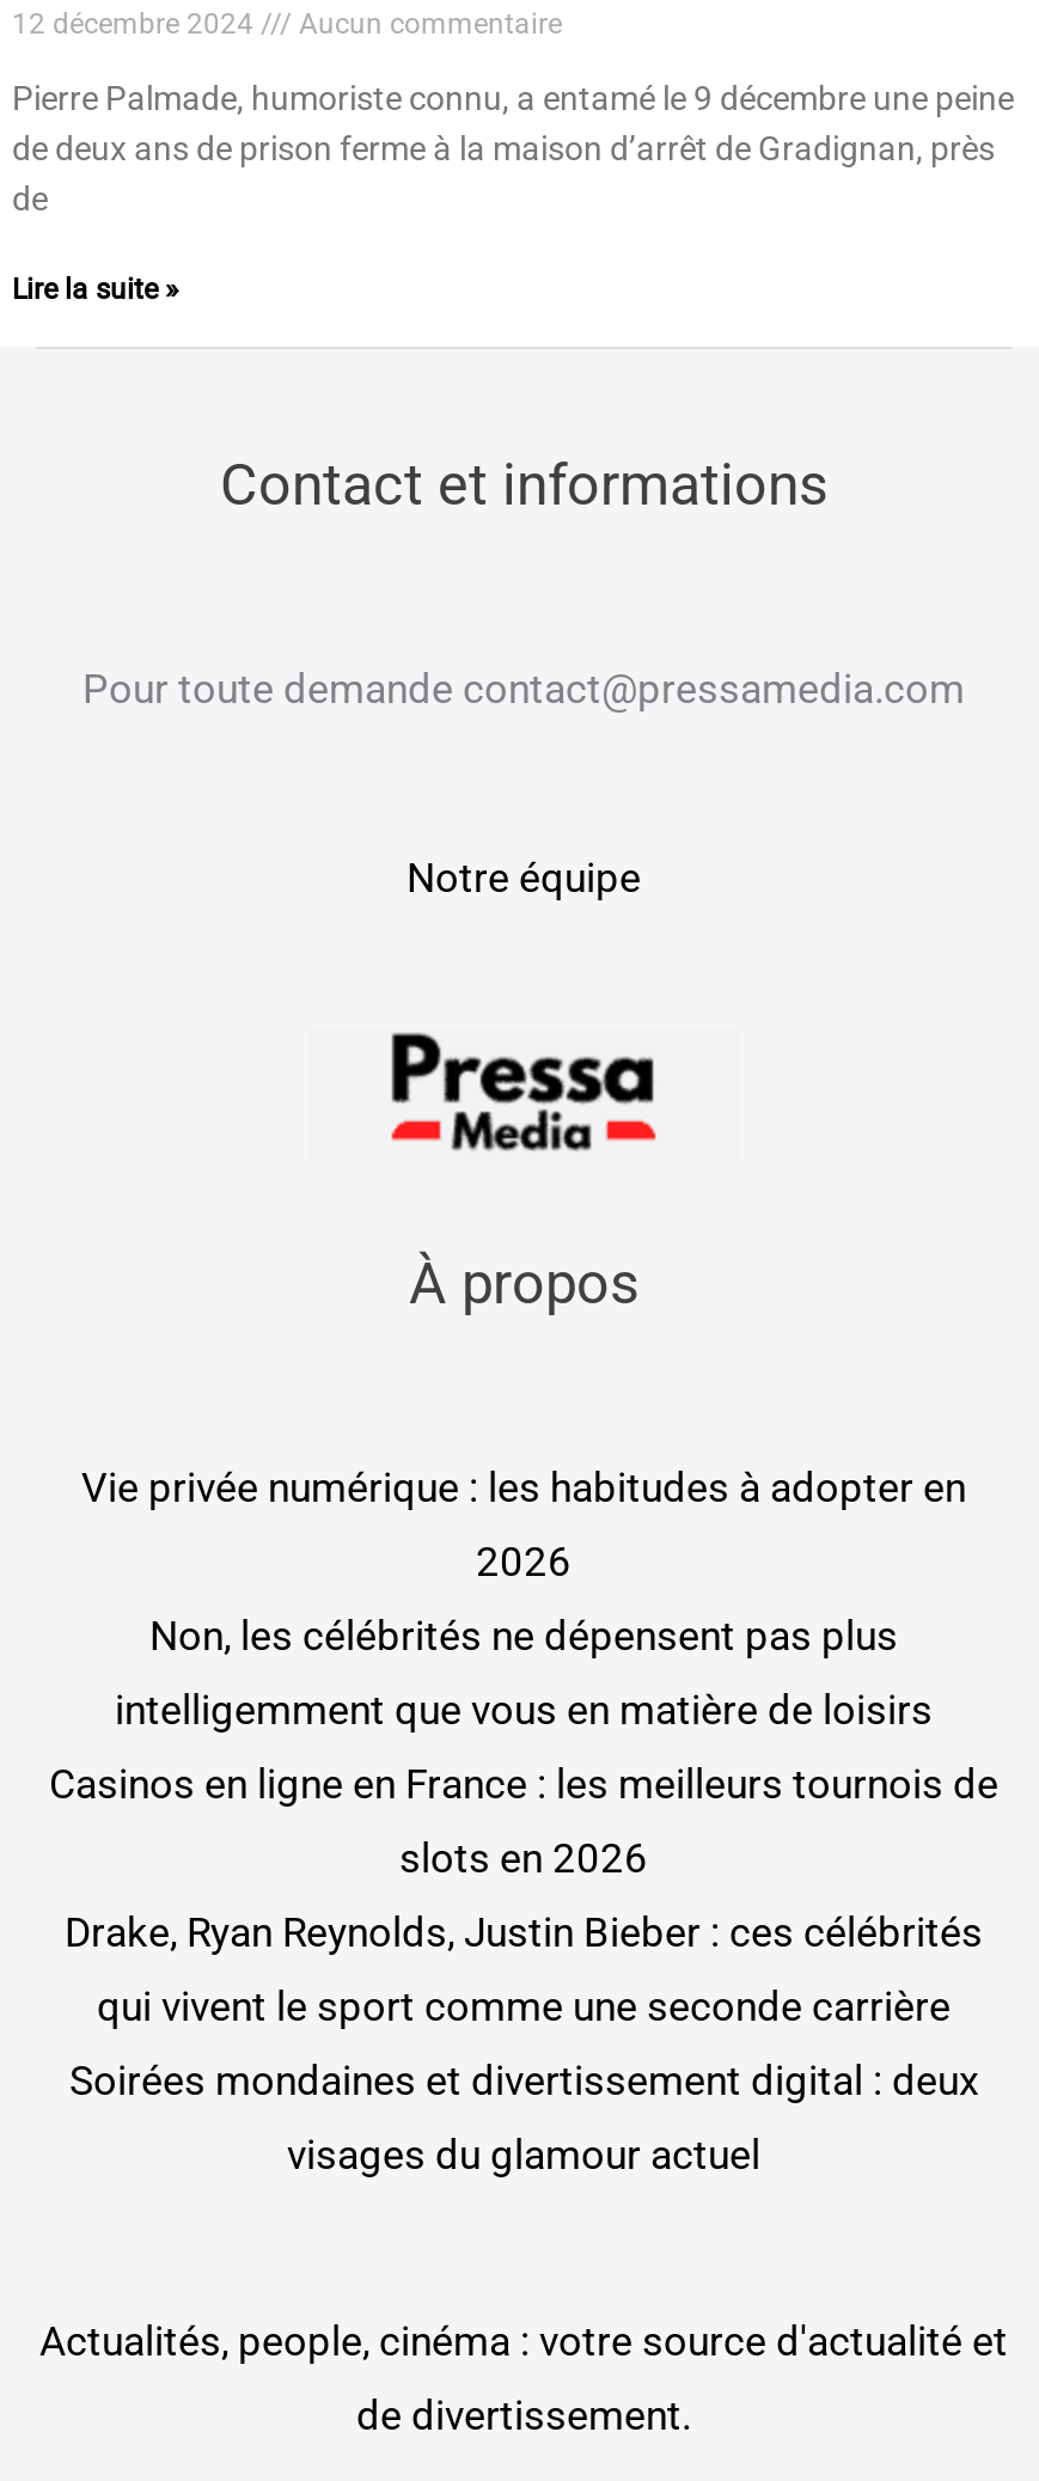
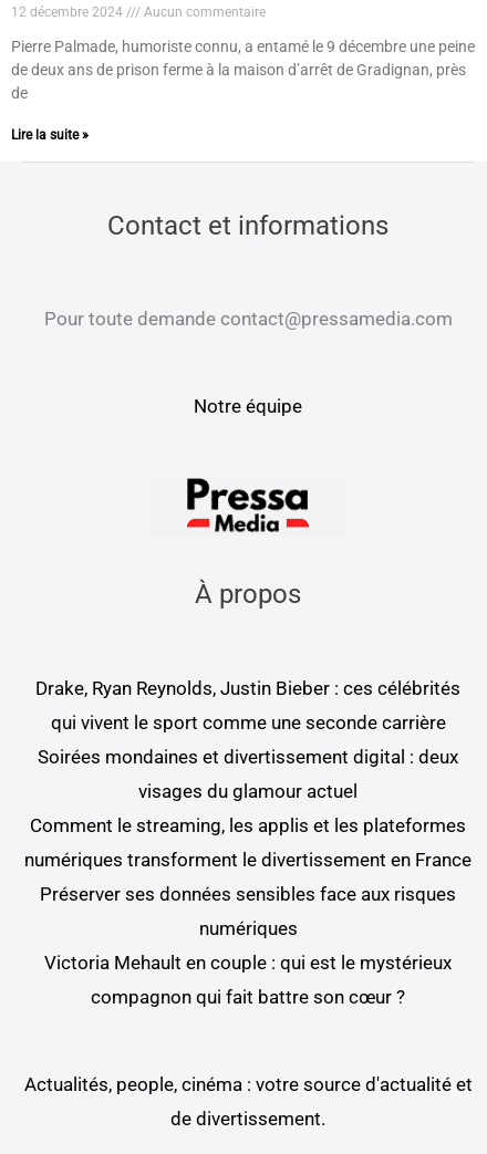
[49,1463,998,1882] Vie privée numérique : les habitudes à adopter en | 2026 | Non, les célébrités ne dépensent pas plus | intelligemment que vous en matière de loisirs | Casinos en ligne en France : les meilleurs tournois de | slots en 2026 -> none
moved [65,1908,983,2178] -> [35,677,460,802]: Drake, Ryan Reynolds, Justin Bieber : ces célébrités | qui vivent le sport comme une seconde carrière | Soirées mondaines et divertissement digital : deux | visages du glamour actuel
none -> [24,814,472,1008] Comment le streaming, les applis et les plateformes | numériques transforment le divertissement en France | Préserver ses données sensibles face aux risques | numériques | Victoria Mehault en couple : qui est le mystérieux | compagnon qui fait battre son cœur ?

